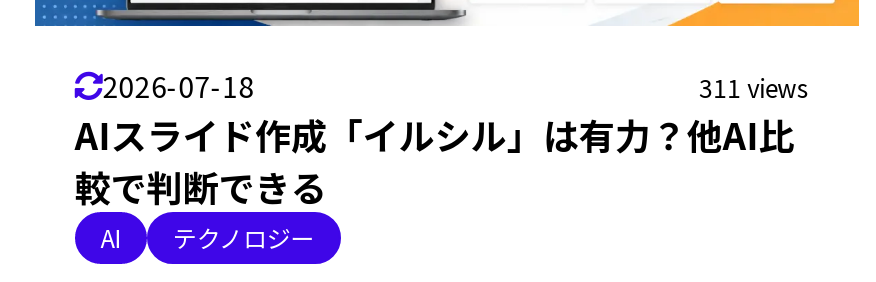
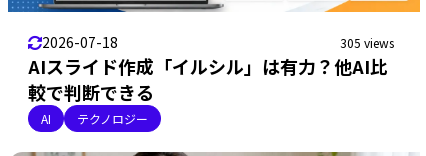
[699,69,807,103] 311 views -> [340,34,394,51] 305 views

